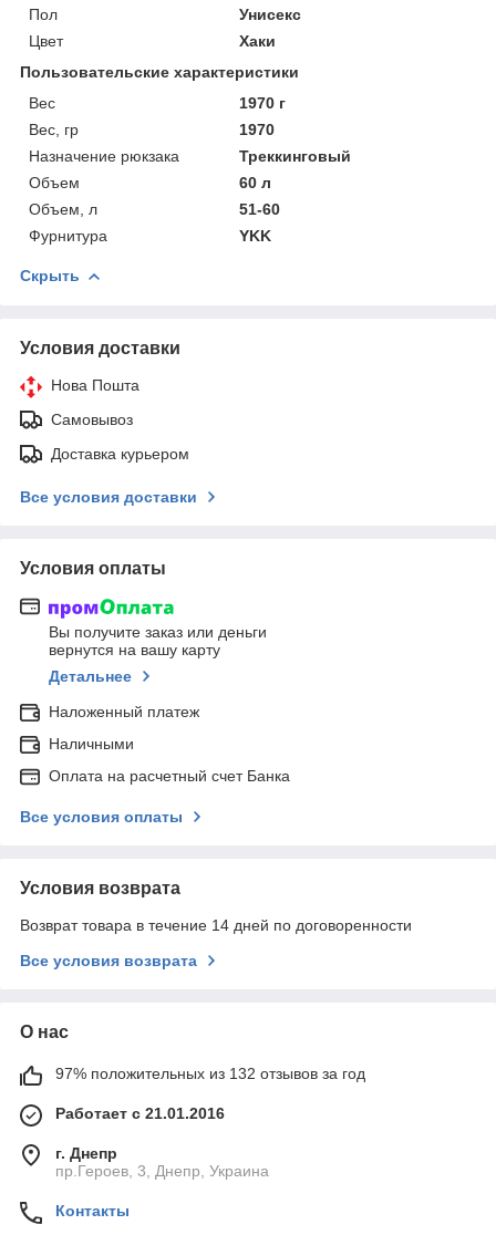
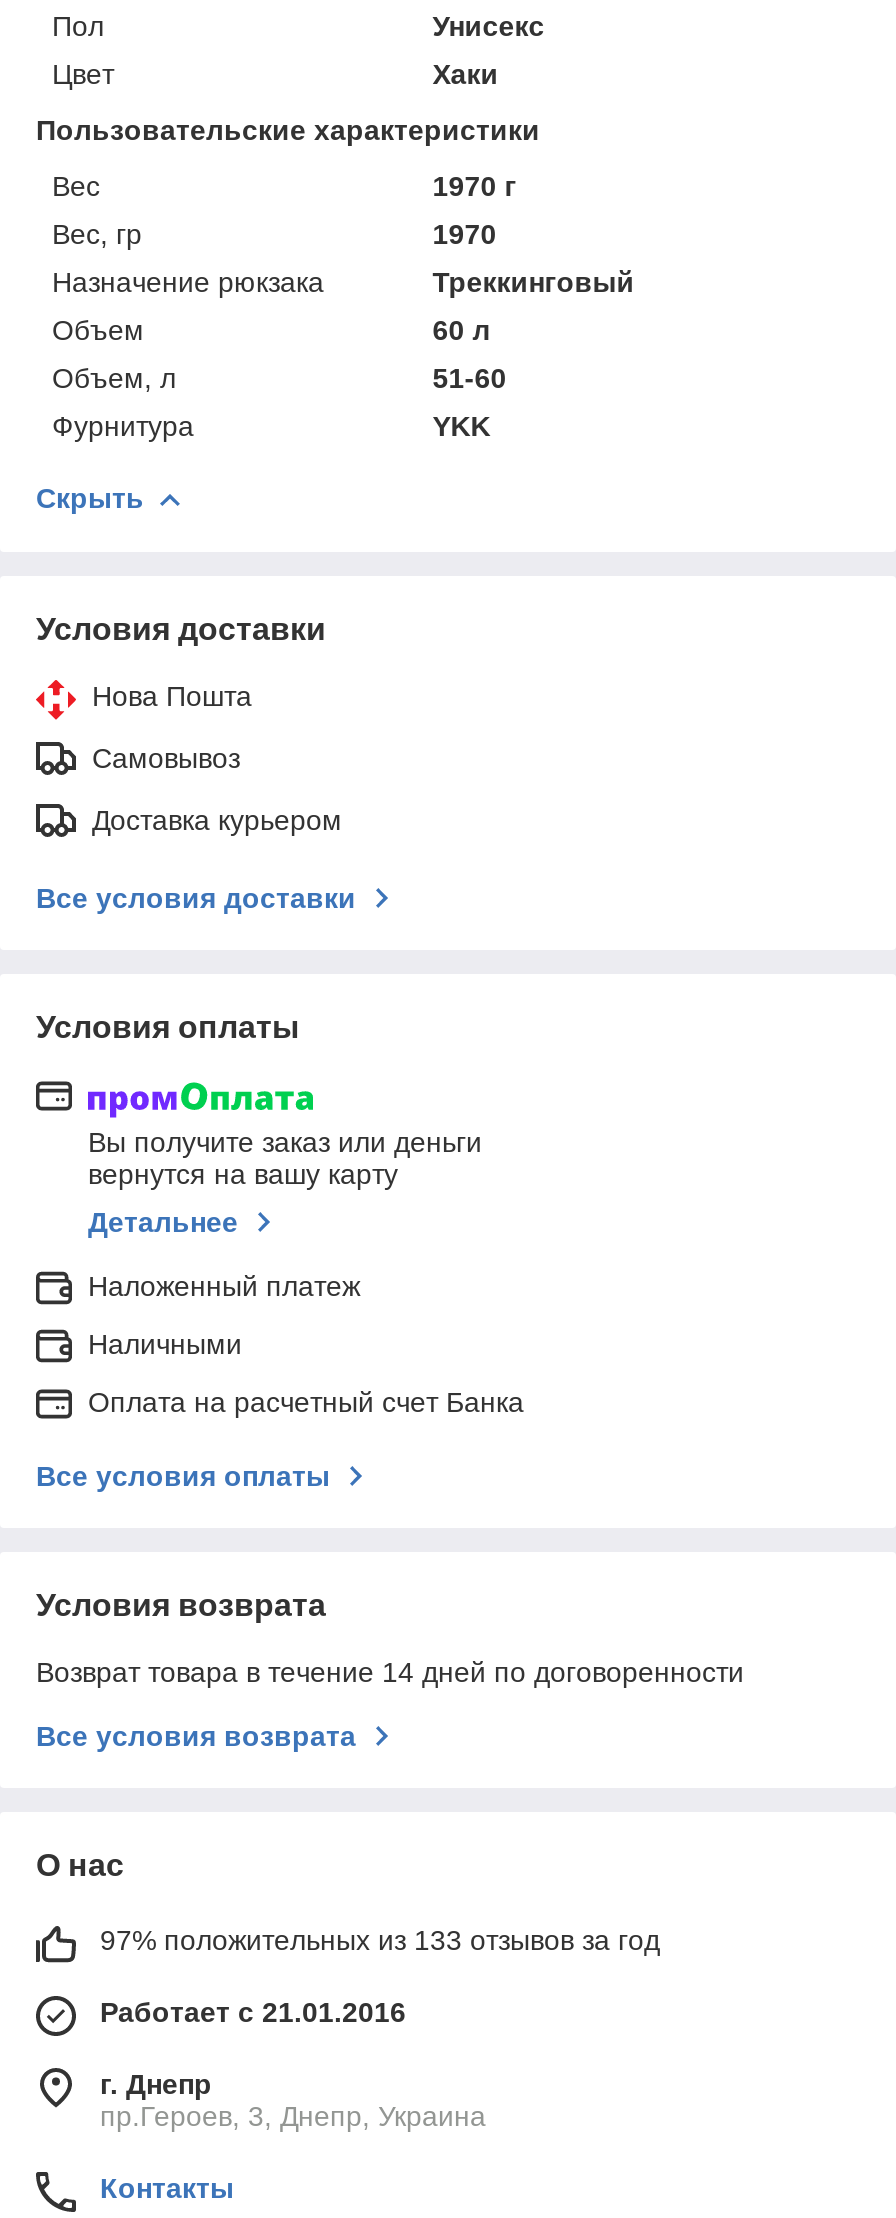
[55,1065,365,1083] 97% положительных из 132 отзывов за год -> [100,1924,660,1956] 97% положительных из 133 отзывов за год

